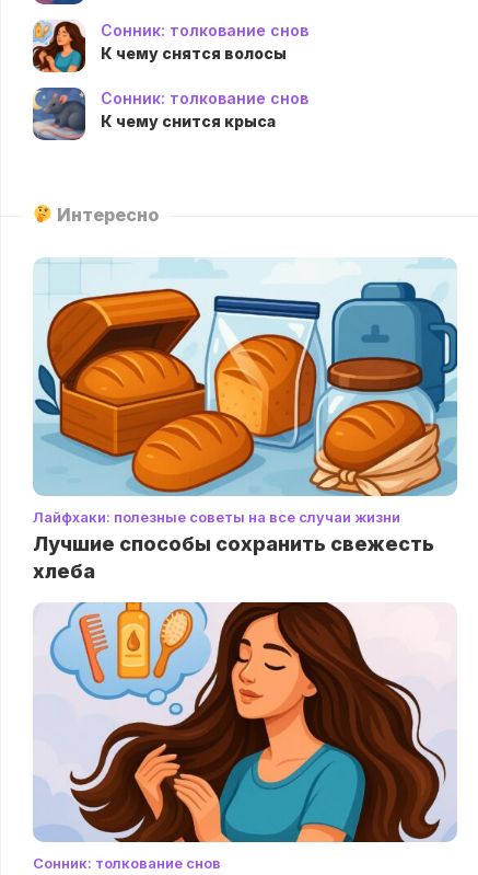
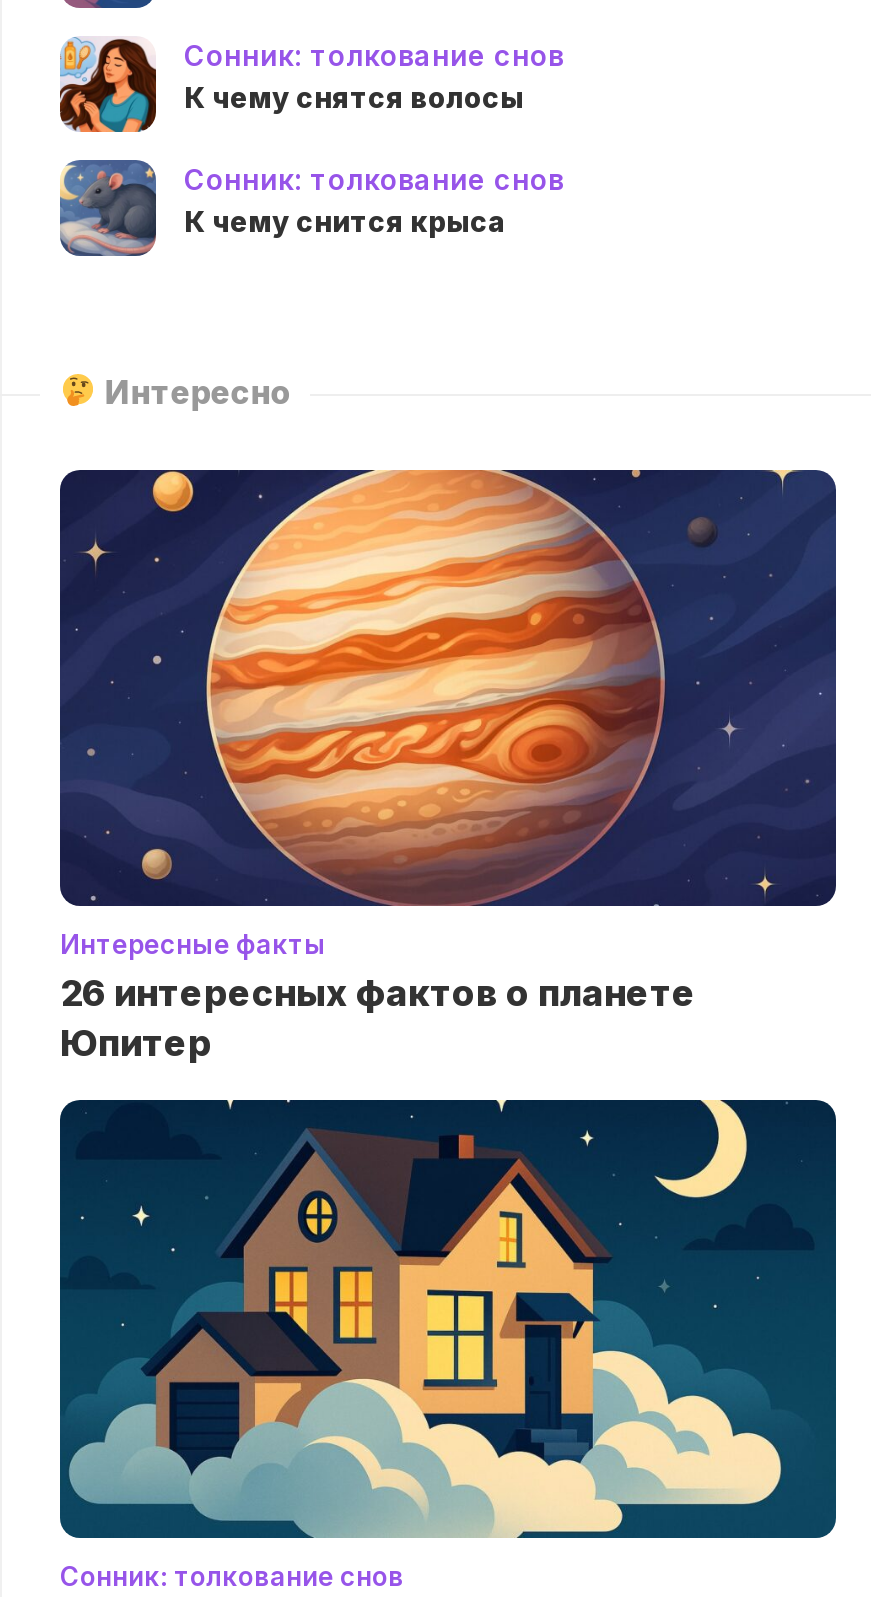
[33,257,458,583] [image] | Лайфхаки: полезные советы на все случаи жизни | Лучшие способы сохранить свежесть | хлеба -> [58,468,838,1064] [image] | Интересные факты | 26 интересных фактов о планете | Юпитер
[33,601,457,843] [image] -> [58,1096,838,1540] [image]

